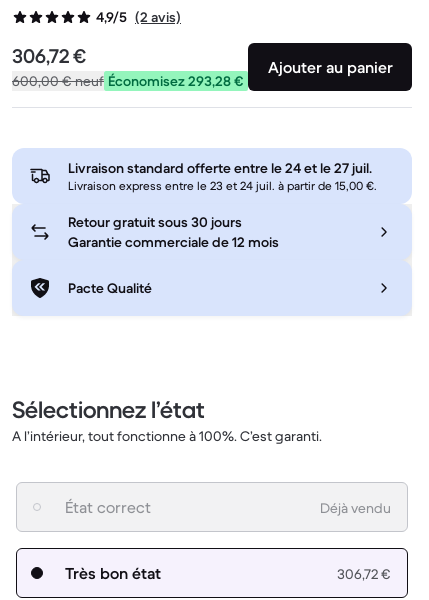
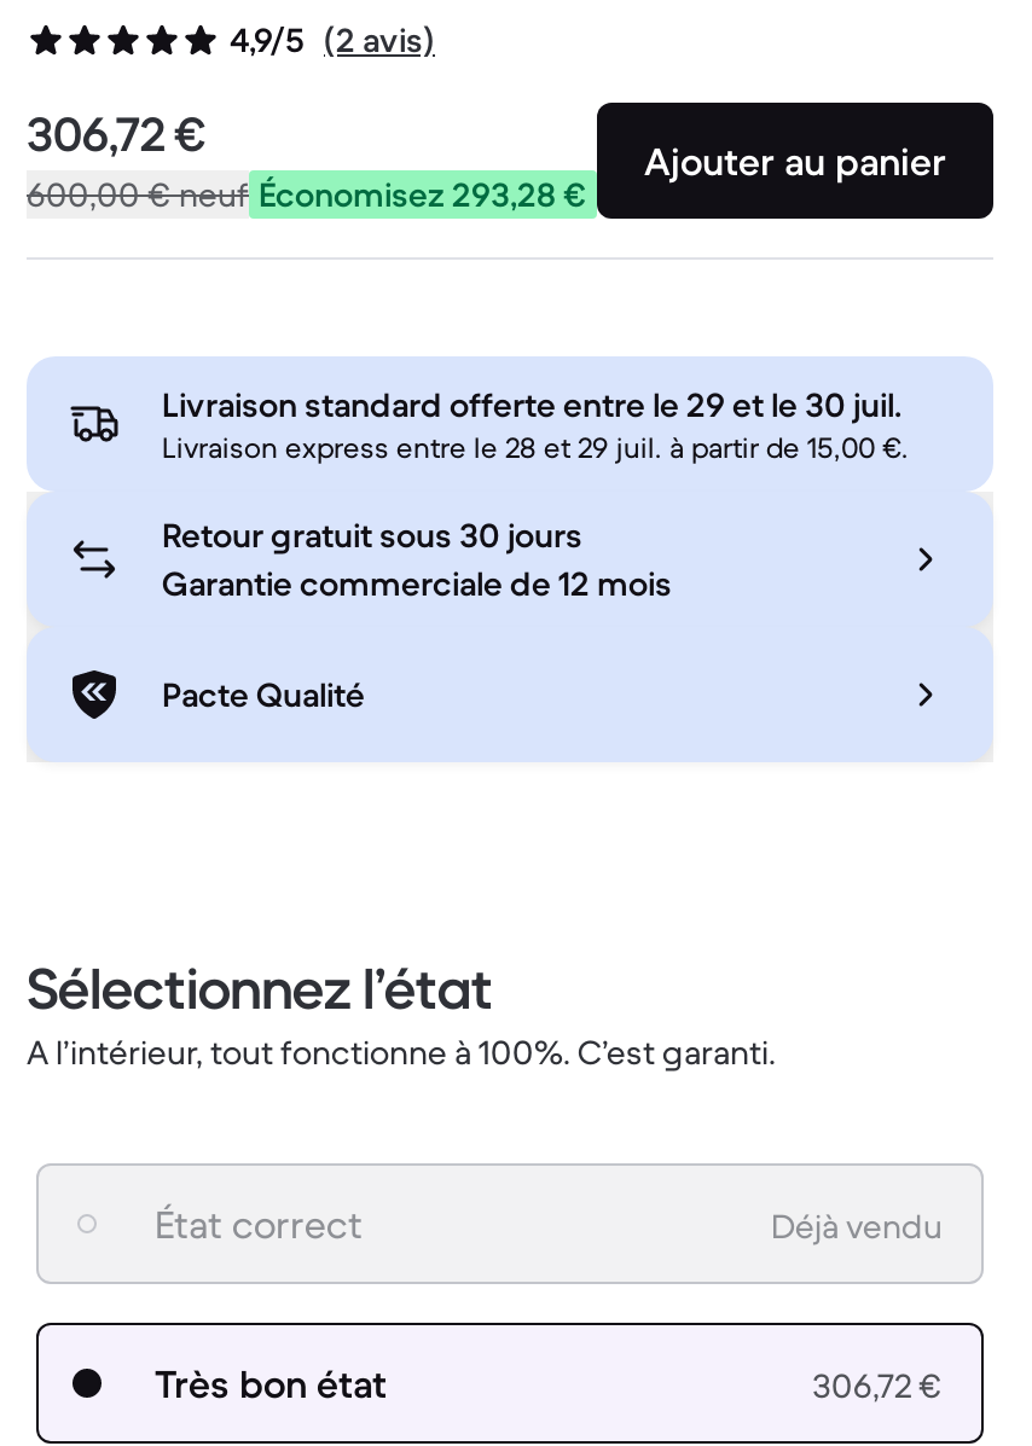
[68,159,372,177] Livraison standard offerte entre le 24 et le 27 juil. -> [162,384,901,427] Livraison standard offerte entre le 29 et le 30 juil.
[68,178,377,193] Livraison express entre le 23 et 24 juil. à partir de 15,00 €. -> [162,430,909,466] Livraison express entre le 28 et 29 juil. à partir de 15,00 €.

